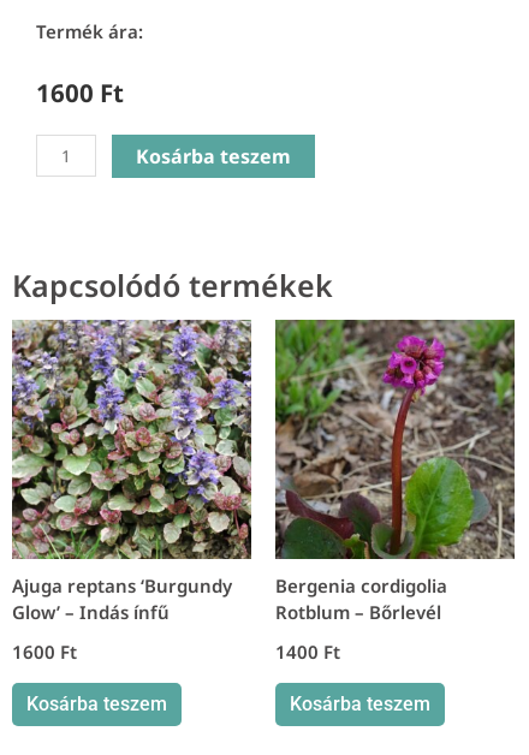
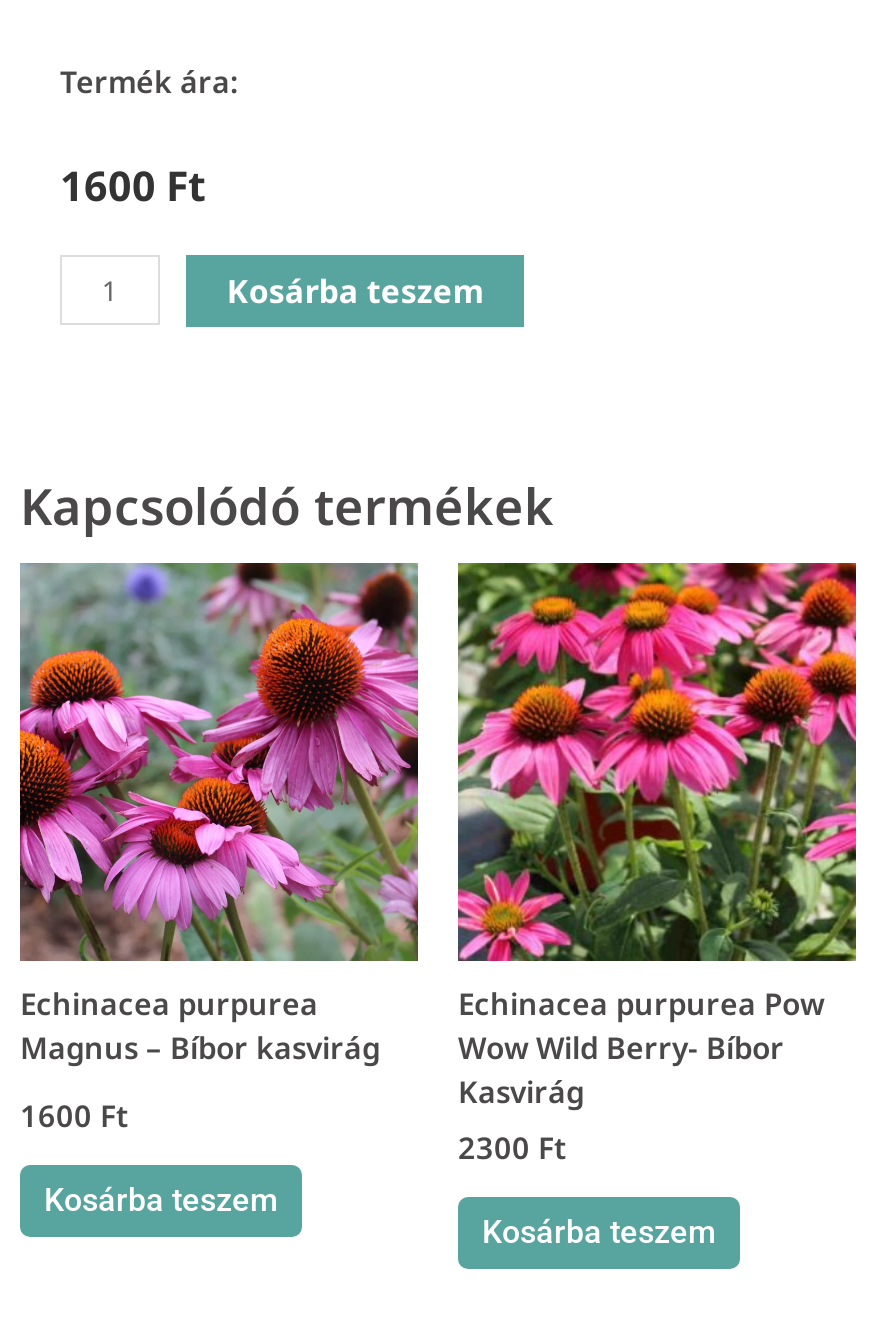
[11,320,252,623] [image] | Ajuga reptans ‘Burgundy | Glow’ – Indás ínfű -> [18,561,420,1068] [image] | Echinacea purpurea | Magnus – Bíbor kasvirág
[274,319,516,664] [image] | Bergenia cordigolia | Rotblum – Bőrlevél | 1400 Ft -> [456,561,858,1167] [image] | Echinacea purpurea Pow | Wow Wild Berry- Bíbor | Kasvirág | 2300 Ft

